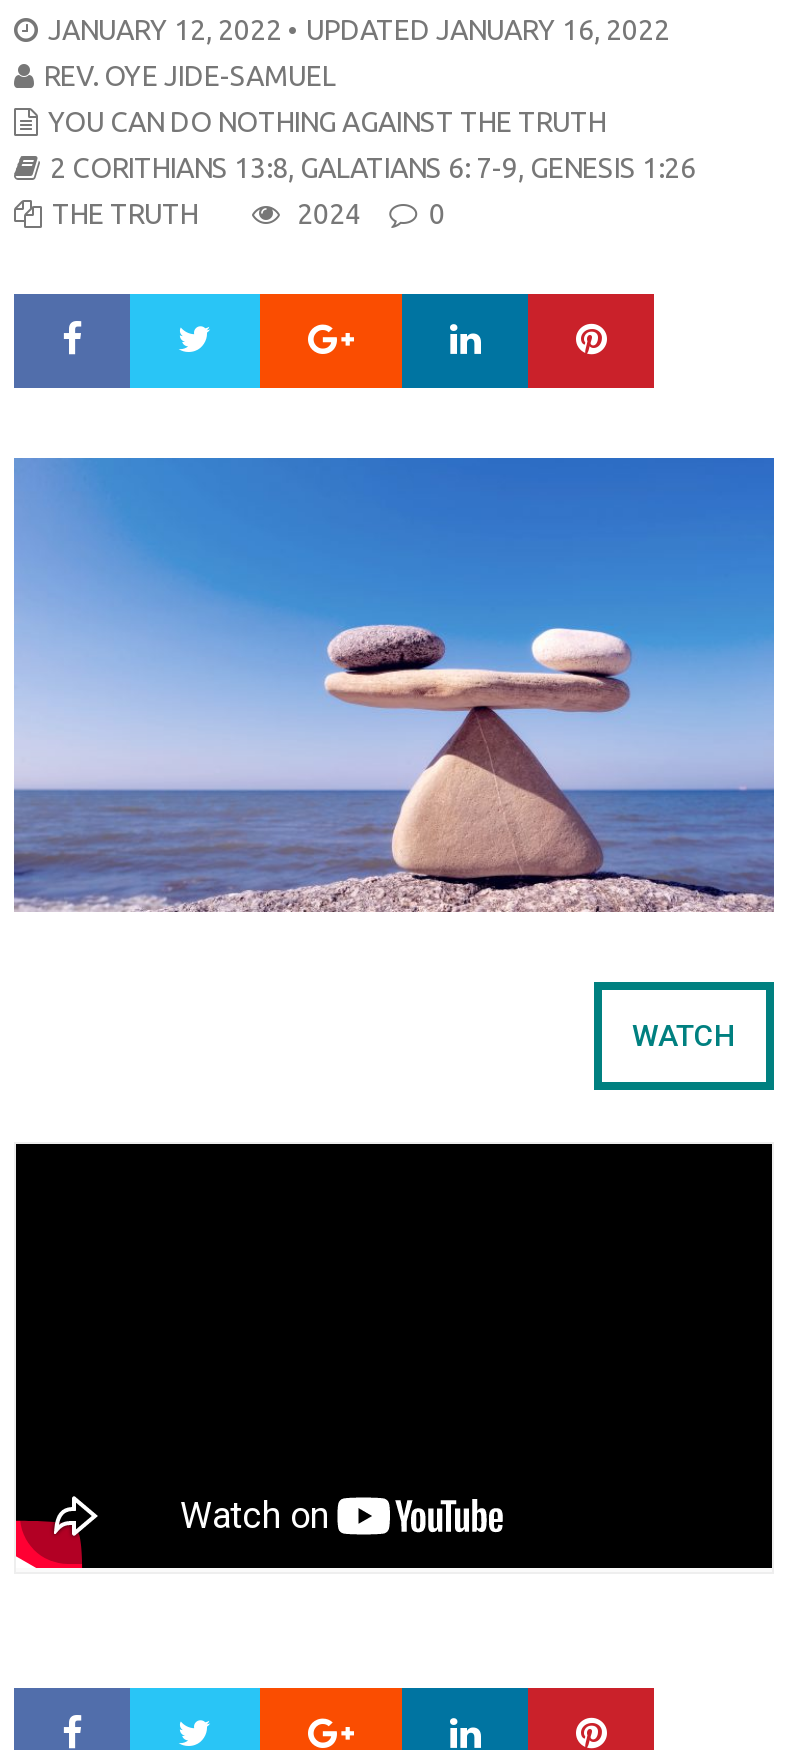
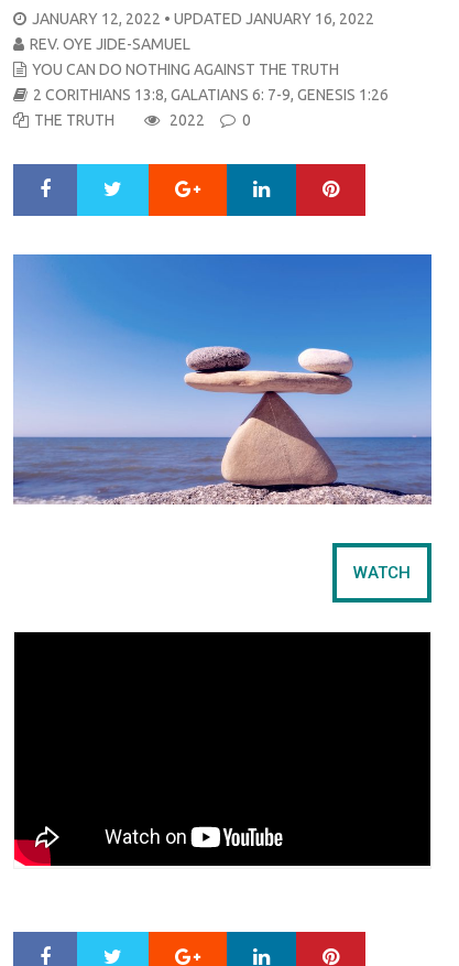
[291,198,361,230] 2024 -> [166,111,204,129] 2022

